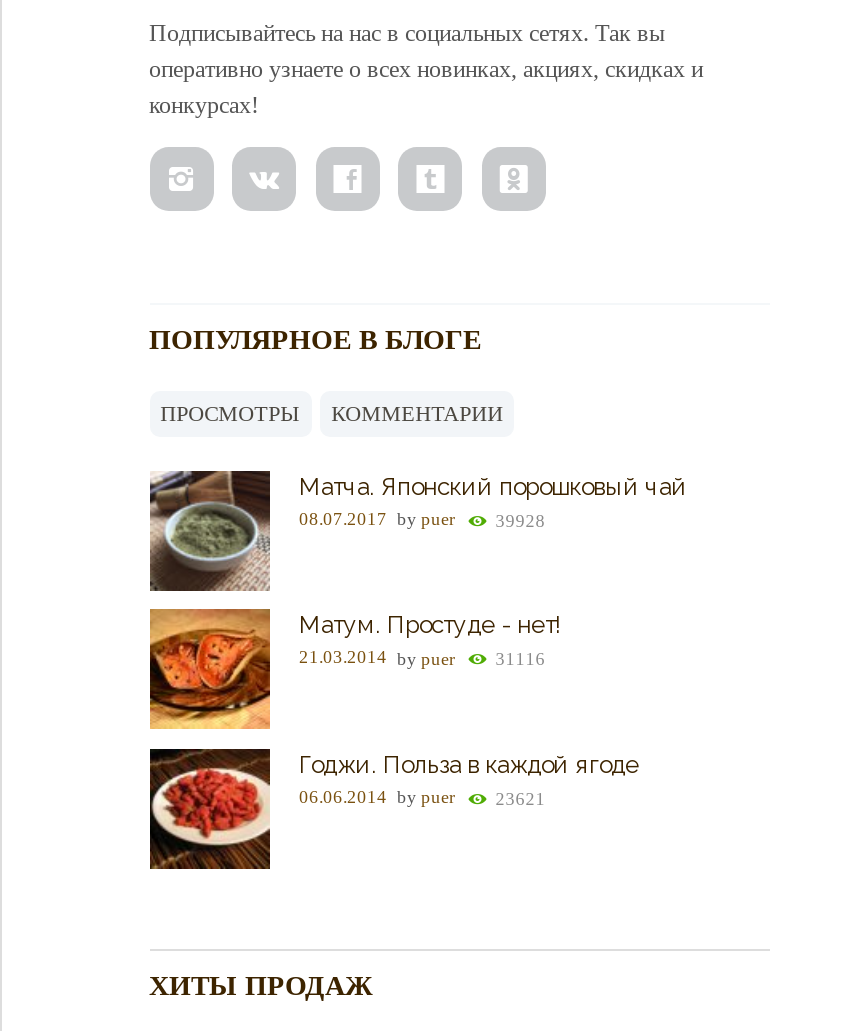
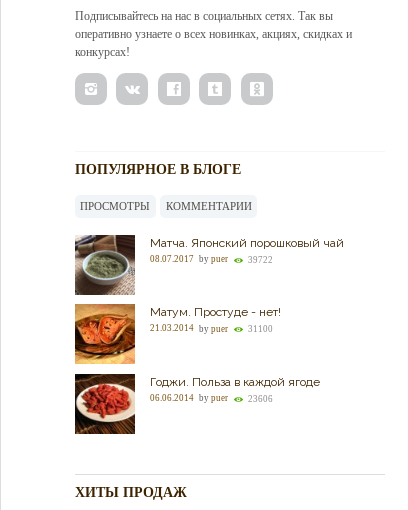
[496,512,546,532] 39928 -> [248,255,273,265] 39722
[496,650,546,670] 31116 -> [248,324,273,334] 31100
[496,788,546,808] 23621 -> [248,394,273,404] 23606

